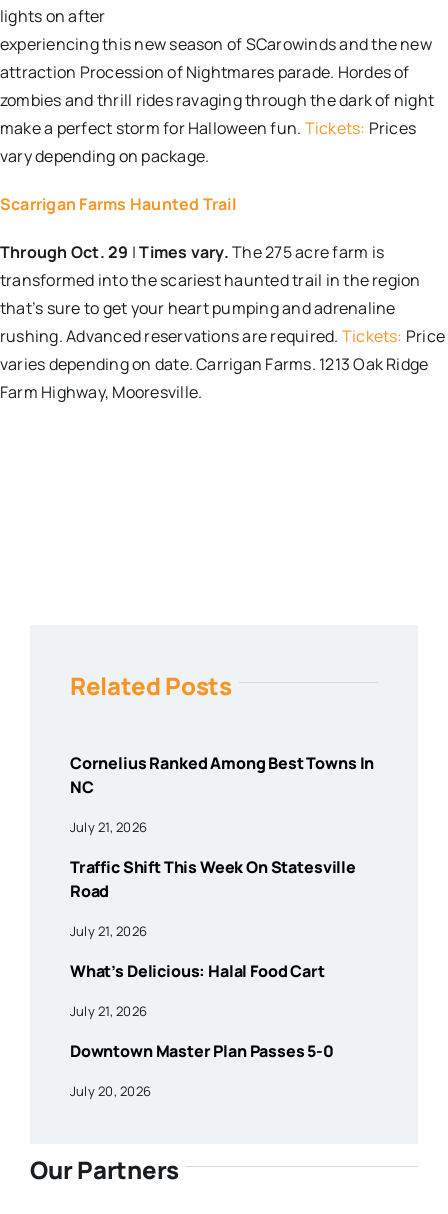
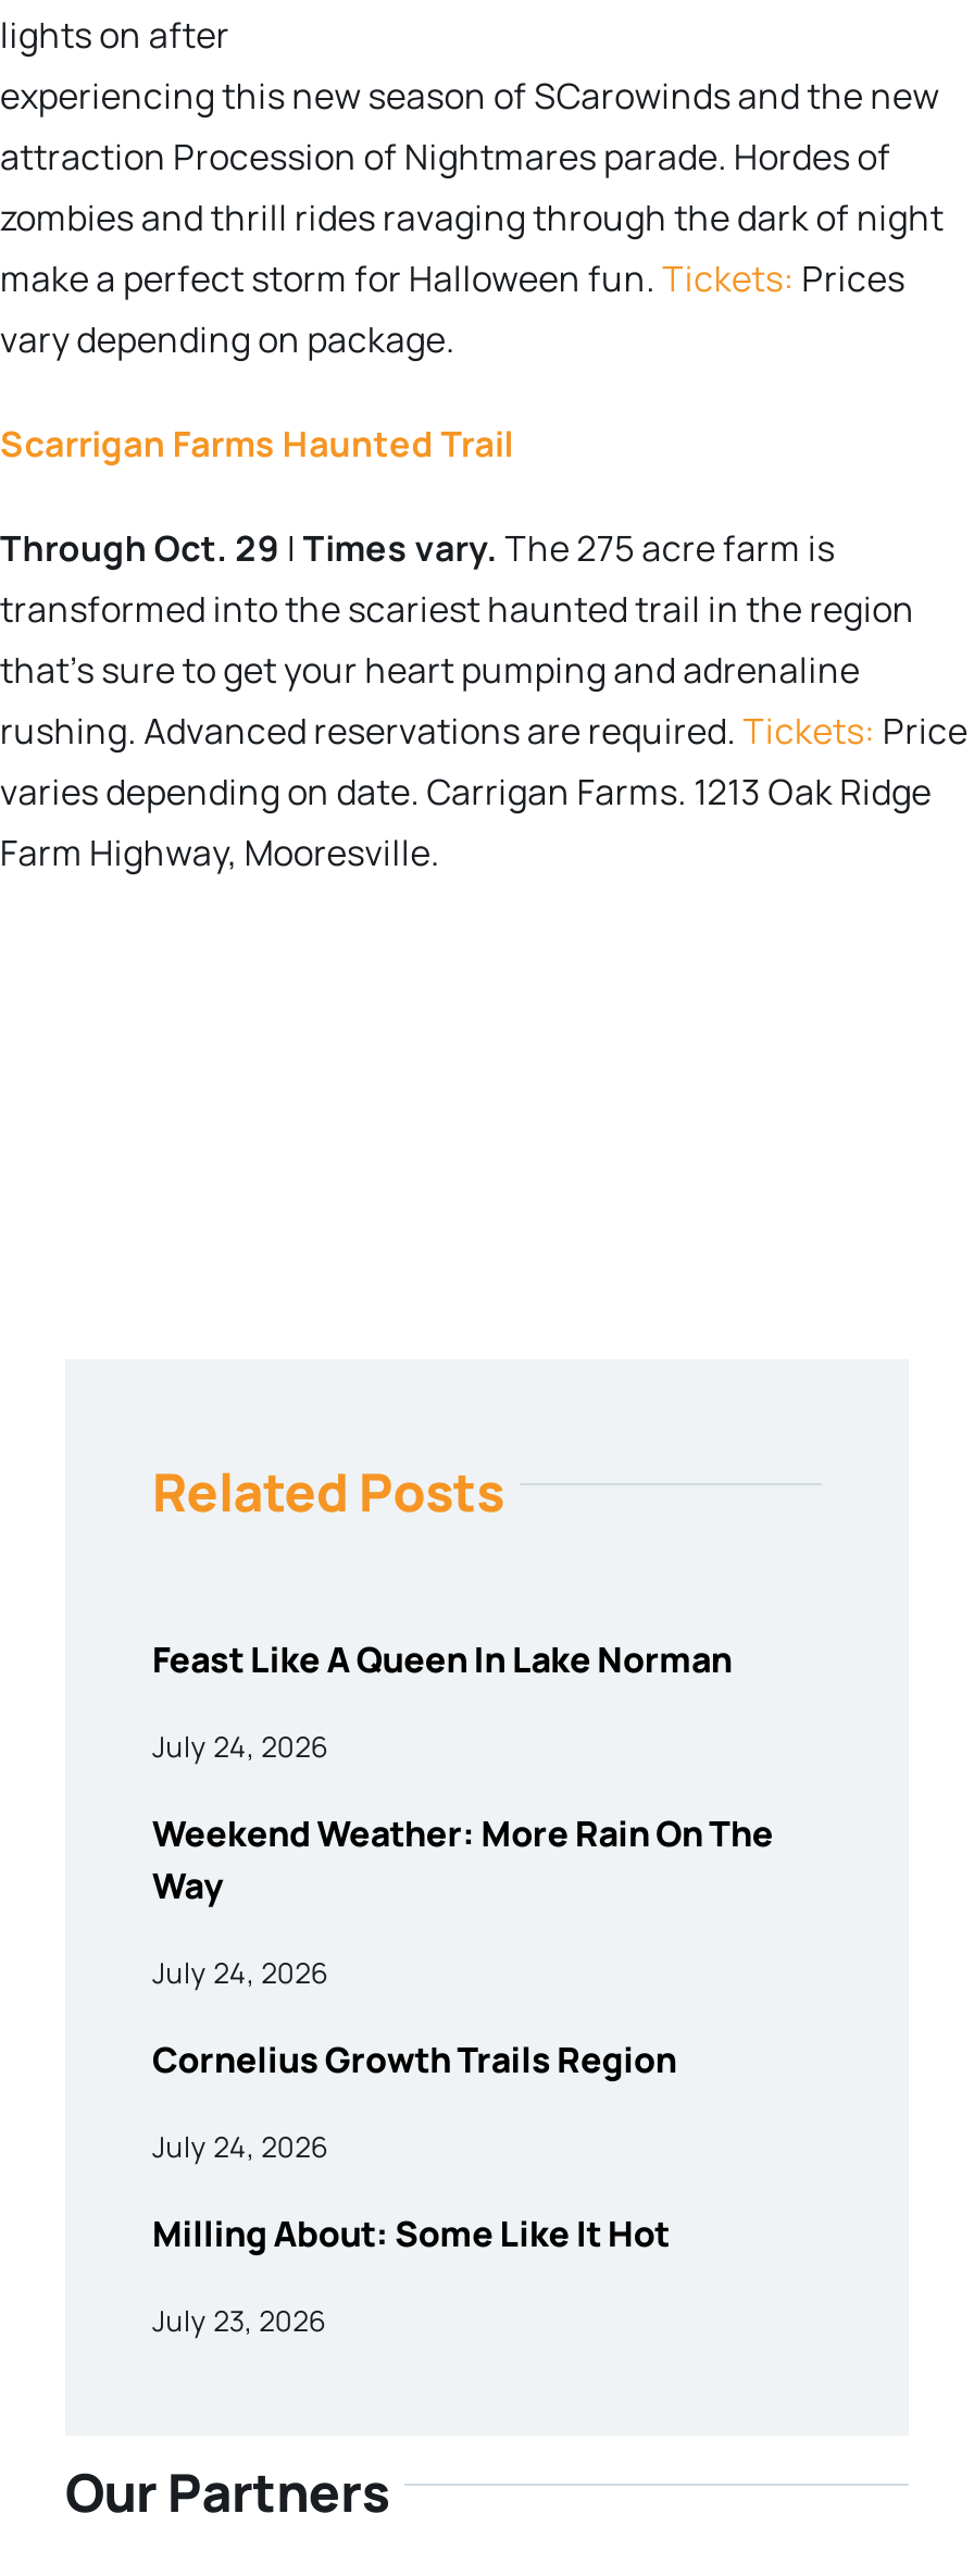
[70,751,374,797] Cornelius Ranked Among Best Towns In | NC -> [152,1634,732,1682] Feast Like A Queen In Lake Norman
[70,817,147,835] July 21, 2026 -> [152,1726,329,1765] July 24, 2026
[70,855,356,901] Traffic Shift This Week On Statesville | Road -> [152,1808,773,1908] Weekend Weather: More Rain On The | Way
[70,921,147,939] July 21, 2026 -> [152,1952,329,1991] July 24, 2026
[70,959,325,981] What’s Delicious: Halal Food Cart -> [152,2034,677,2082] Cornelius Growth Trails Region
[70,1001,147,1019] July 21, 2026 -> [152,2126,329,2165] July 24, 2026
[70,1039,334,1061] Downtown Master Plan Passes 5-0 -> [152,2208,670,2256] Milling About: Some Like It Hot
[70,1081,151,1099] July 20, 2026 -> [152,2300,326,2339] July 23, 2026

